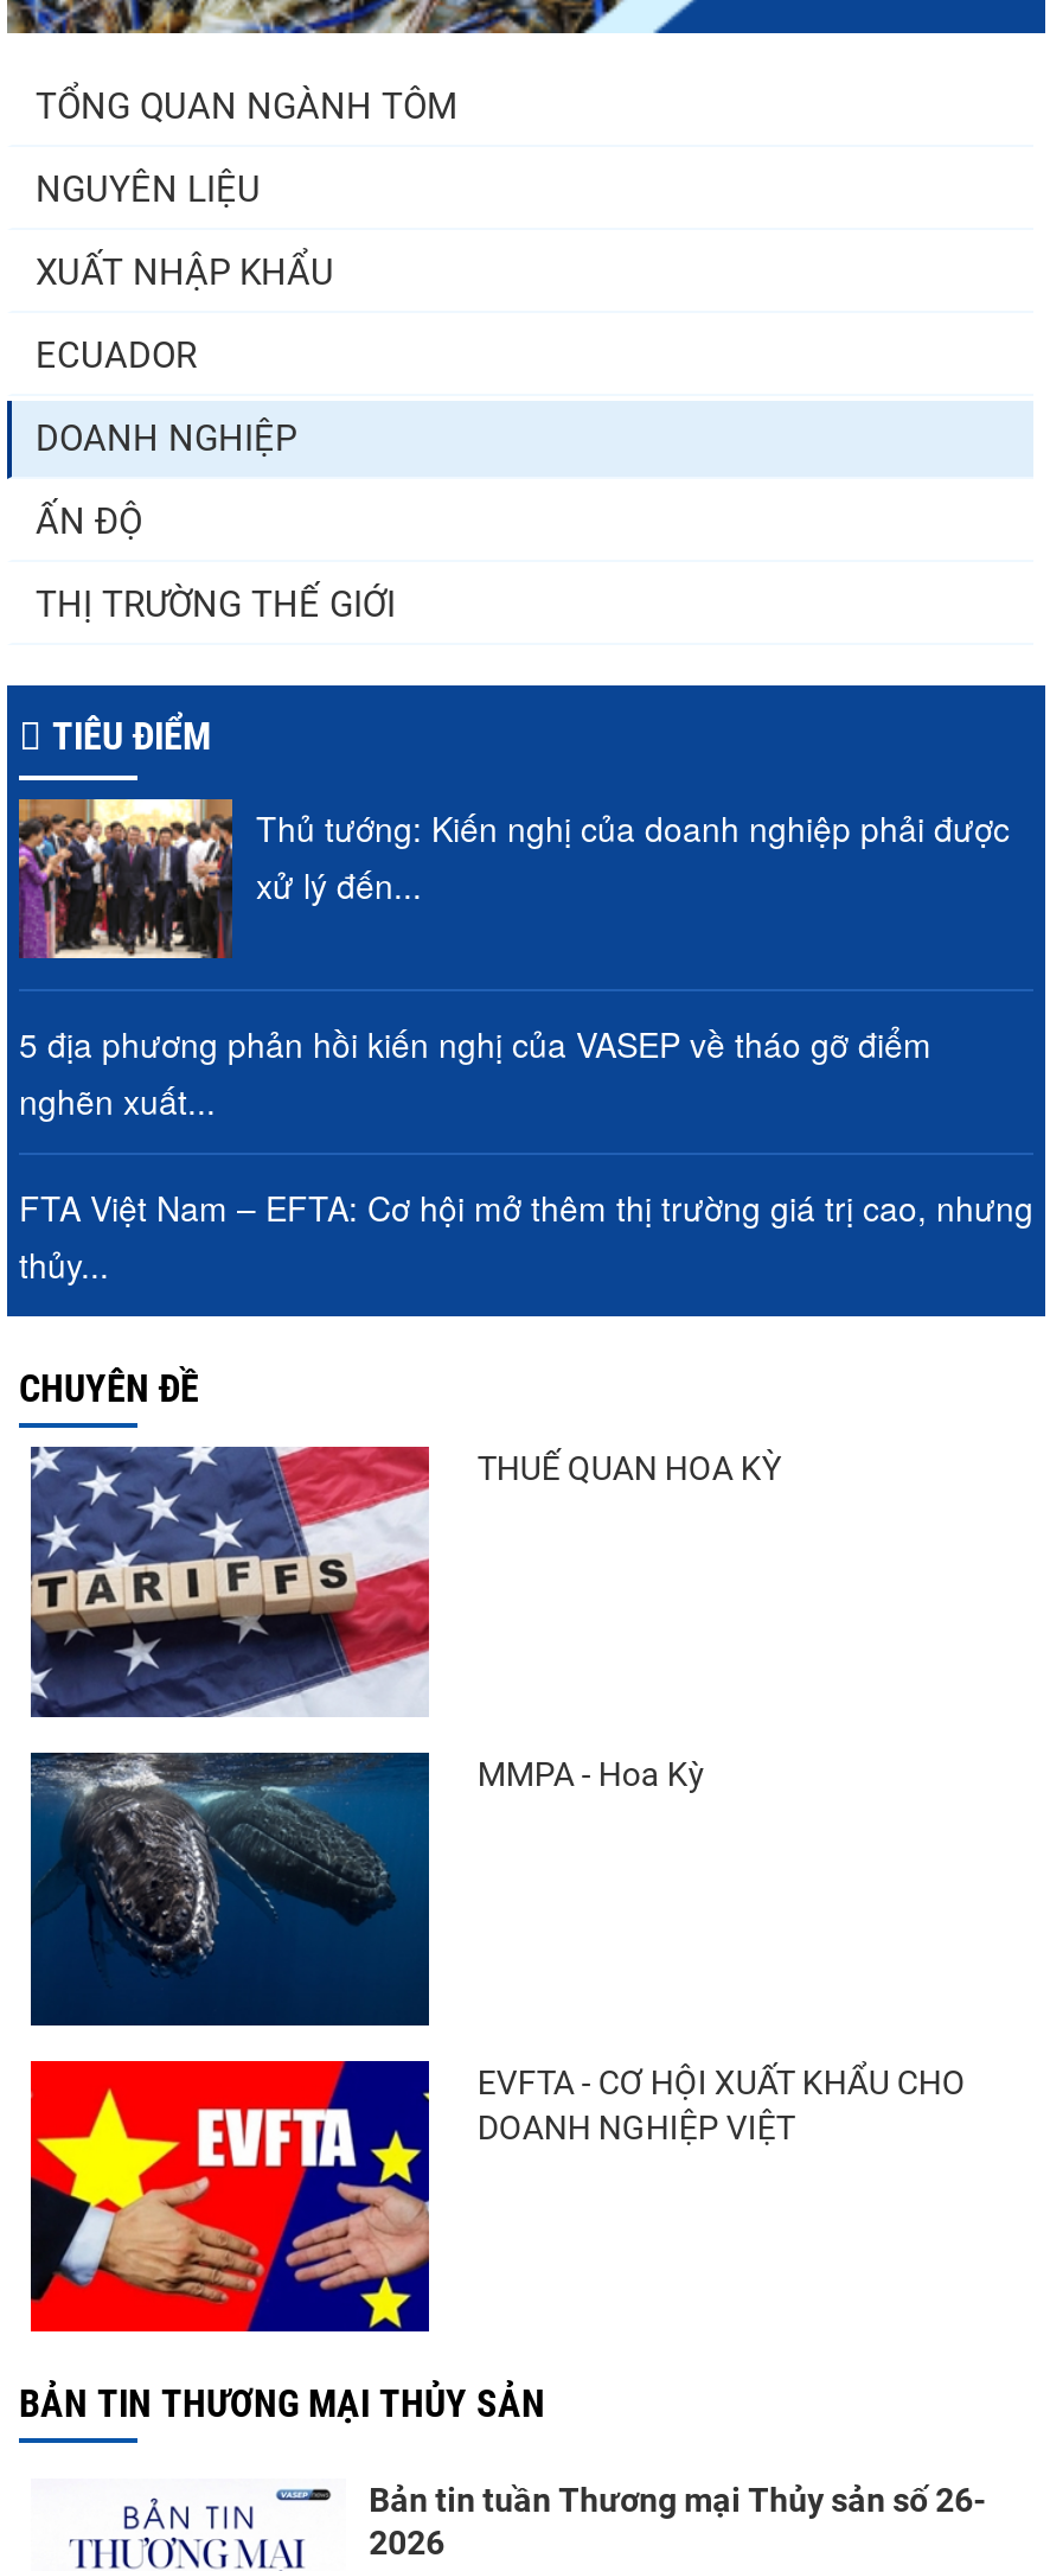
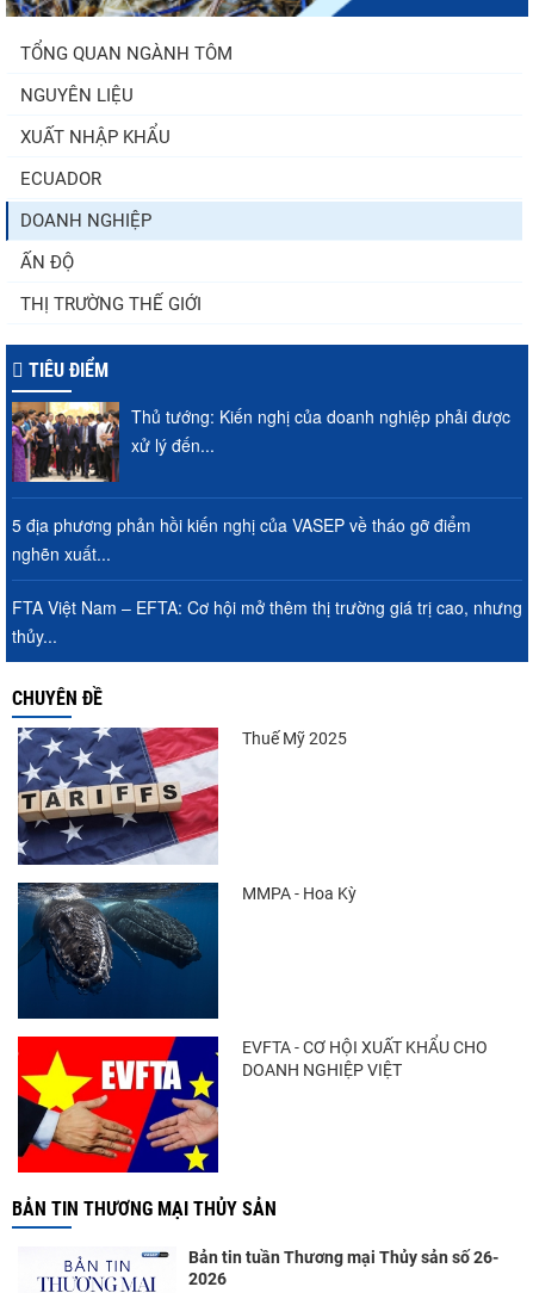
[477,1450,781,1488] THUẾ QUAN HOA KỲ -> [242,729,347,748] Thuế Mỹ 2025

